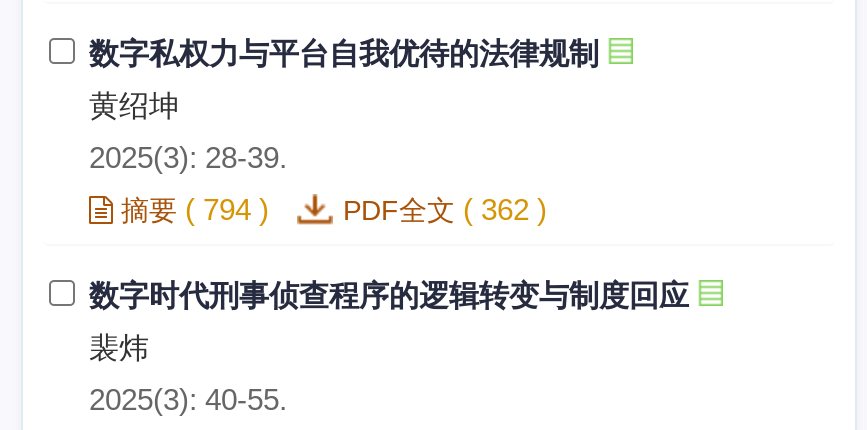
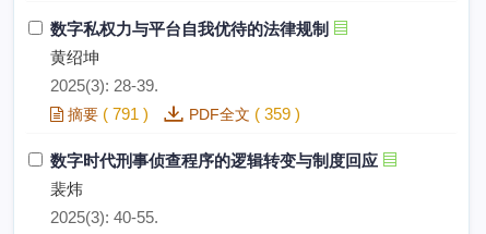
[113,193,277,227] 摘要(794) -> [63,105,153,123] 摘要(791)
[343,193,547,227] PDF全文(362) -> [189,105,300,123] PDF全文(359)

